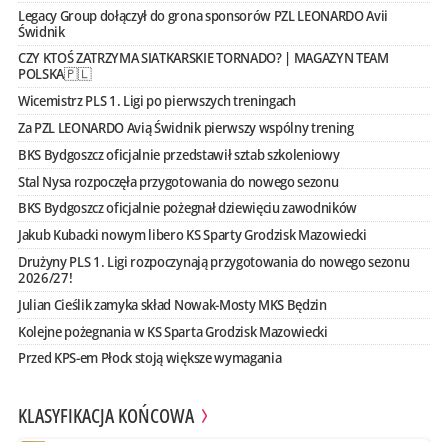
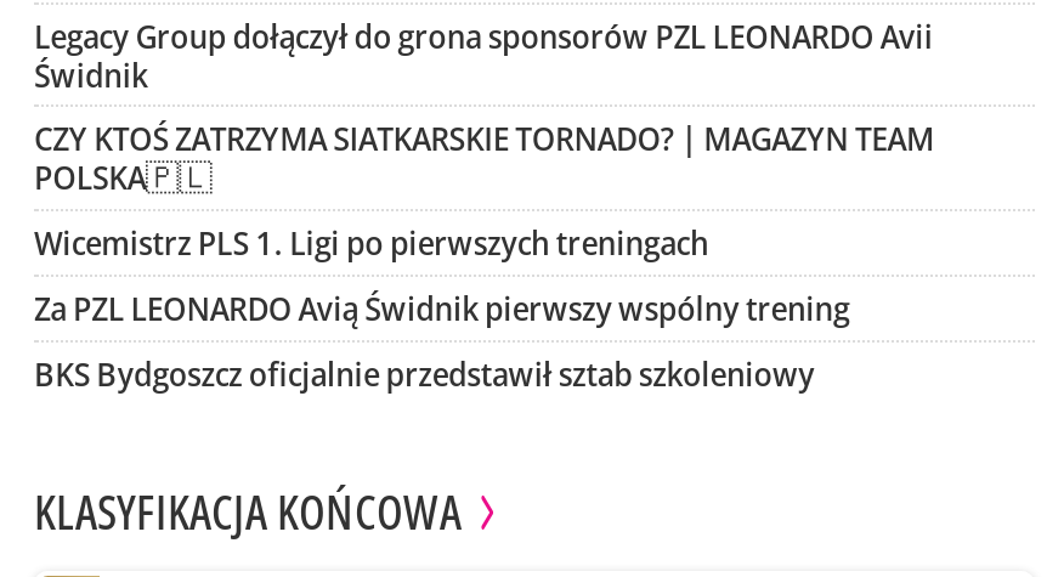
[18,172,409,367] Stal Nysa rozpoczęła przygotowania do nowego sezonu | BKS Bydgoszcz oficjalnie pożegnał dziewięciu zawodników | Jakub Kubacki nowym libero KS Sparty Grodzisk Mazowiecki | Drużyny PLS 1. Ligi rozpoczynają przygotowania do nowego sezonu | 2026/27! | Julian Cieślik zamyka skład Nowak-Mosty MKS Będzin | Kolejne pożegnania w KS Sparta Grodzisk Mazowiecki | Przed KPS-em Płock stoją większe wymagania -> none

